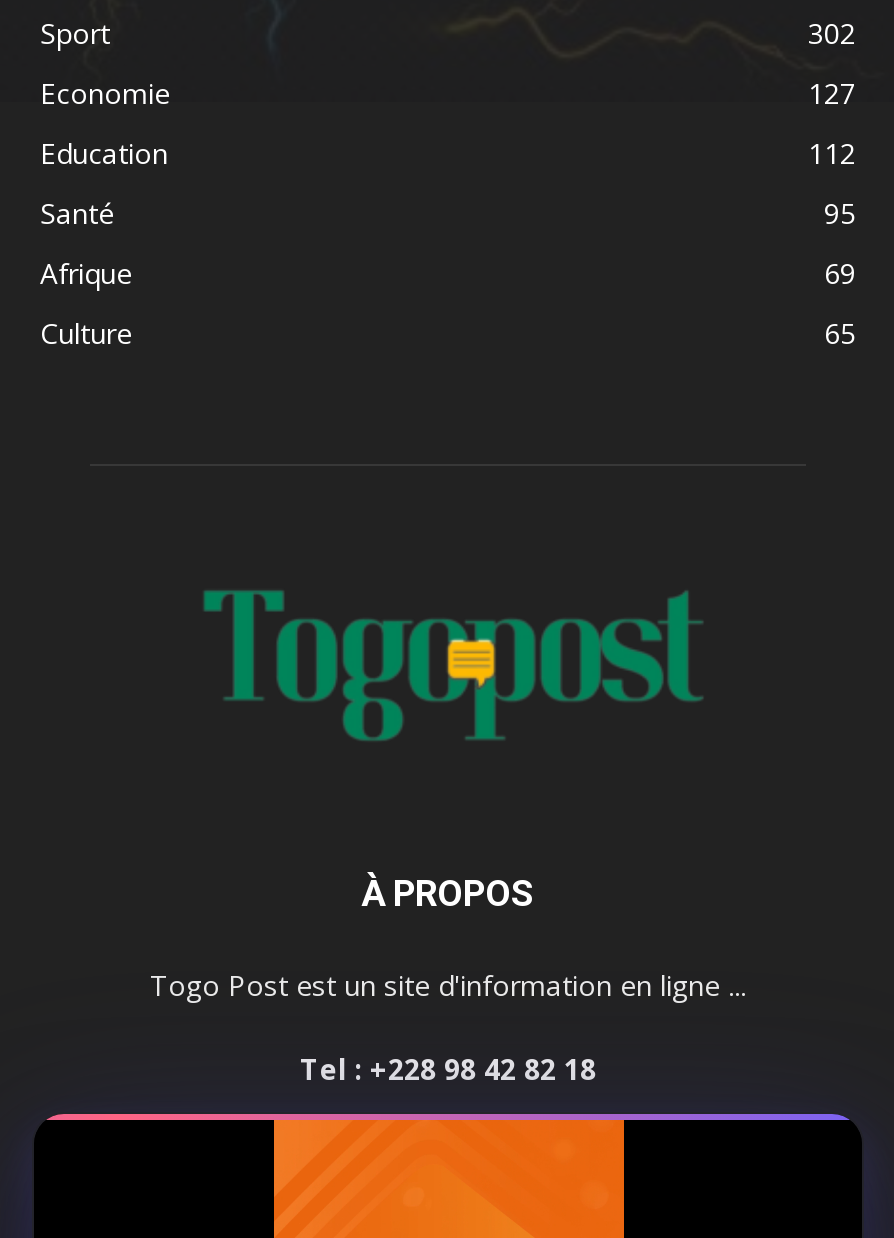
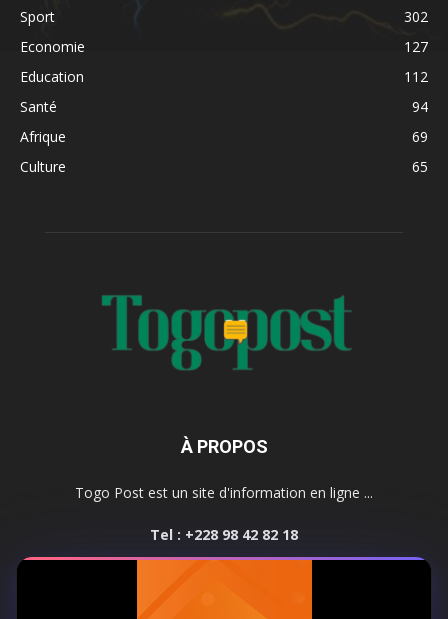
[824,194,856,232] 95 -> [412,97,428,116] 94

